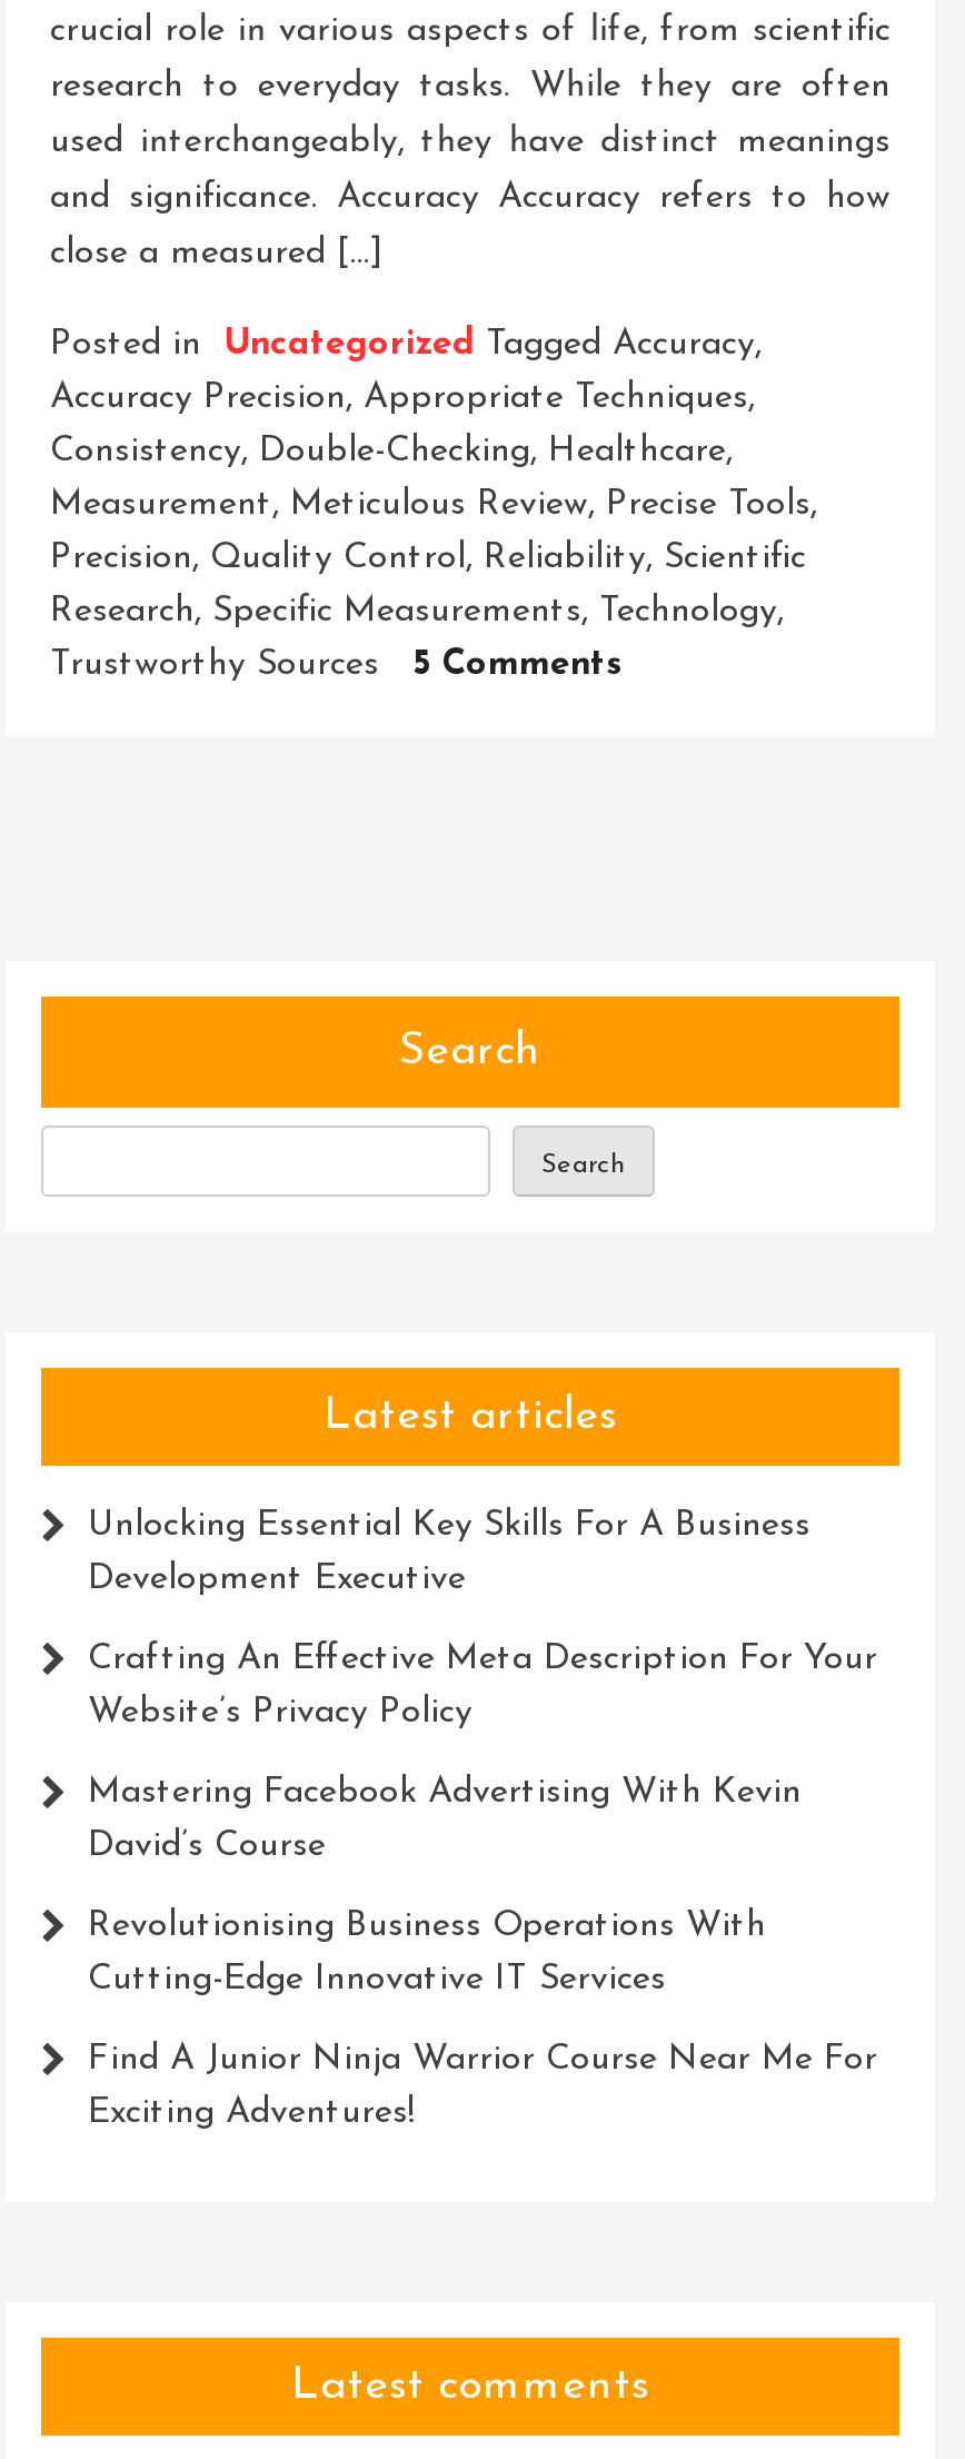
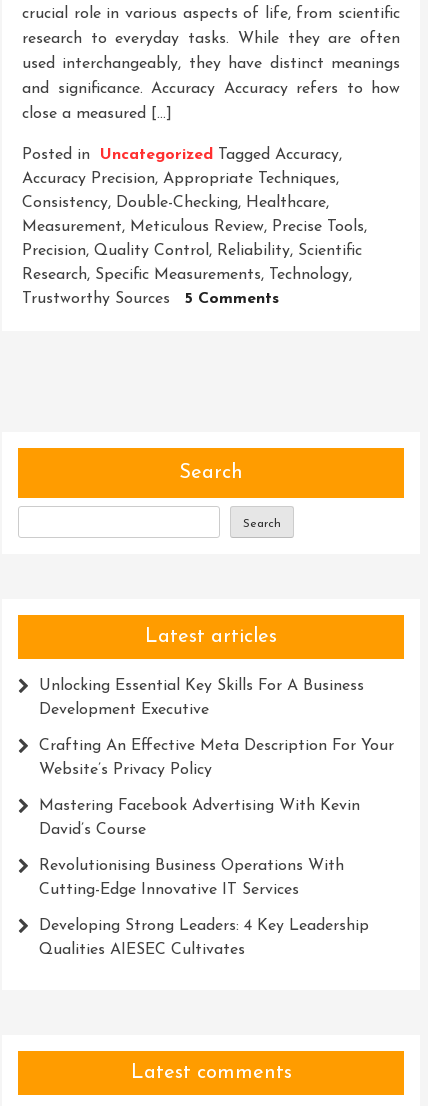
[88,2043,877,2078] Find A Junior Ninja Warrior Course Near Me For -> [39,918,369,934] Developing Strong Leaders: 4 Key Leadership
[88,2096,415,2132] Exciting Adventures! -> [39,942,245,958] Qualities AIESEC Cultivates

